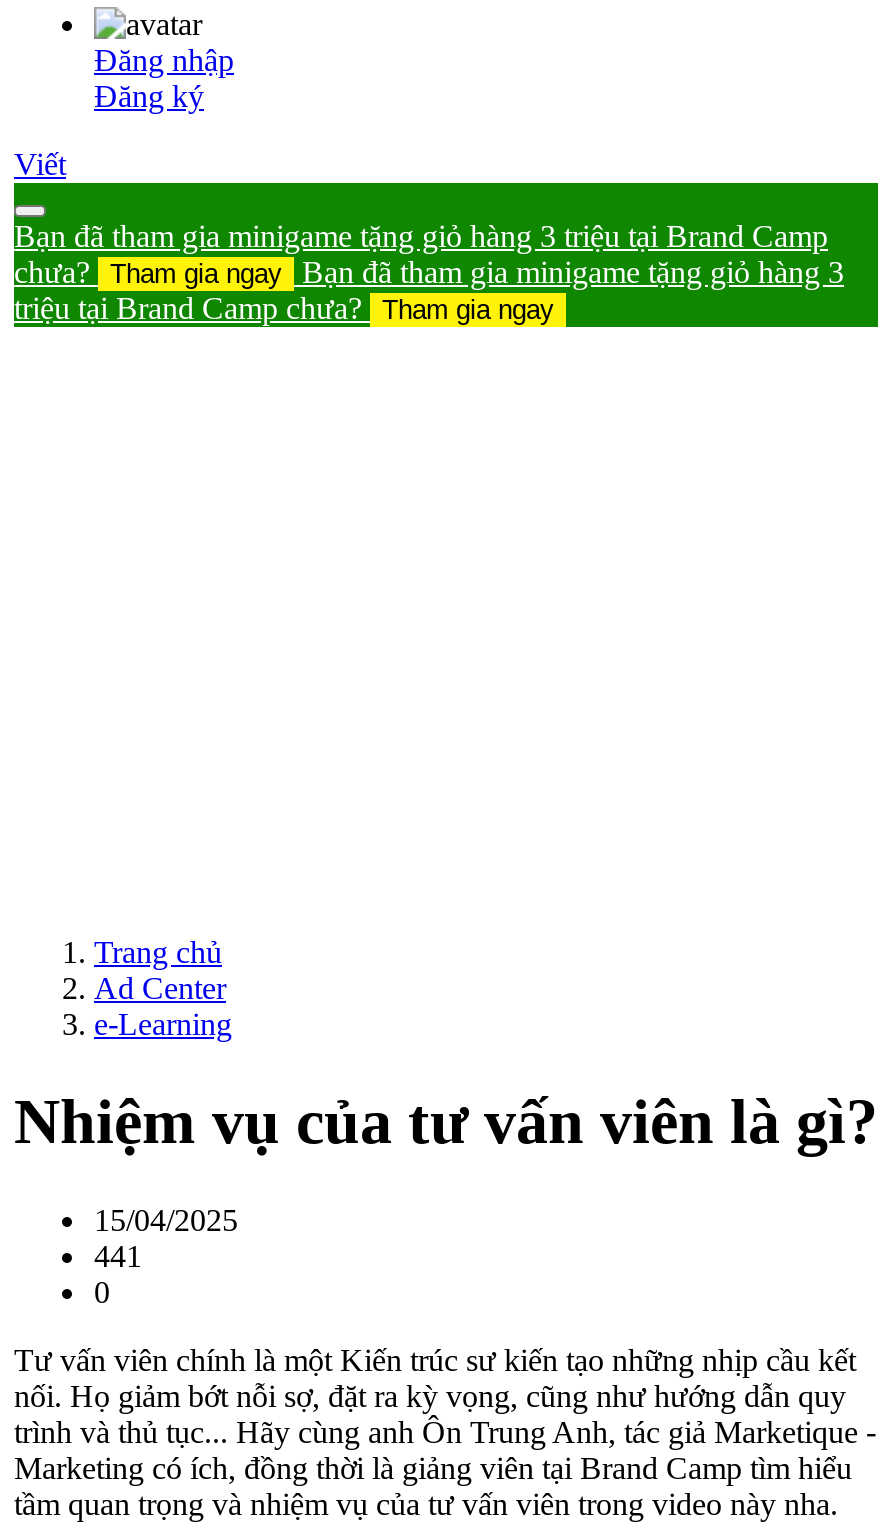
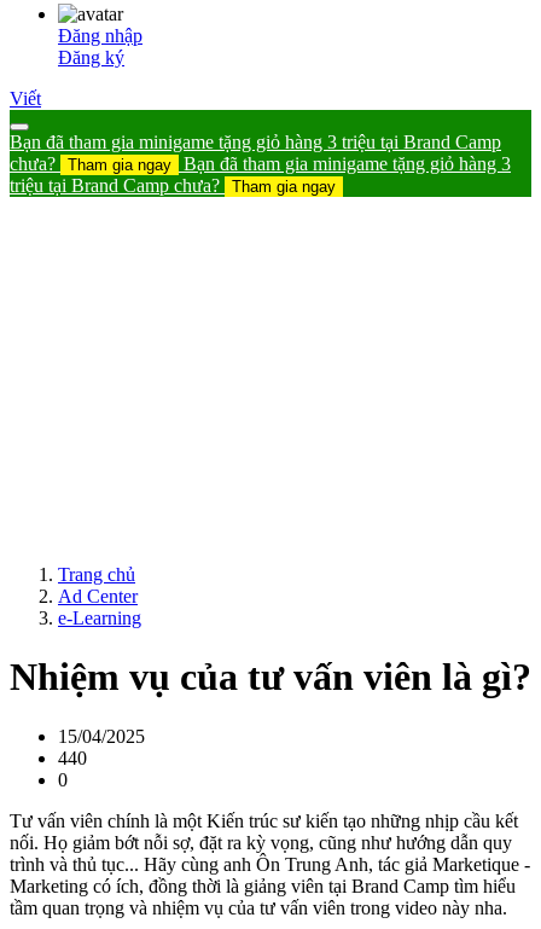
[94,1239,142,1273] 441 -> [58,748,87,768] 440

